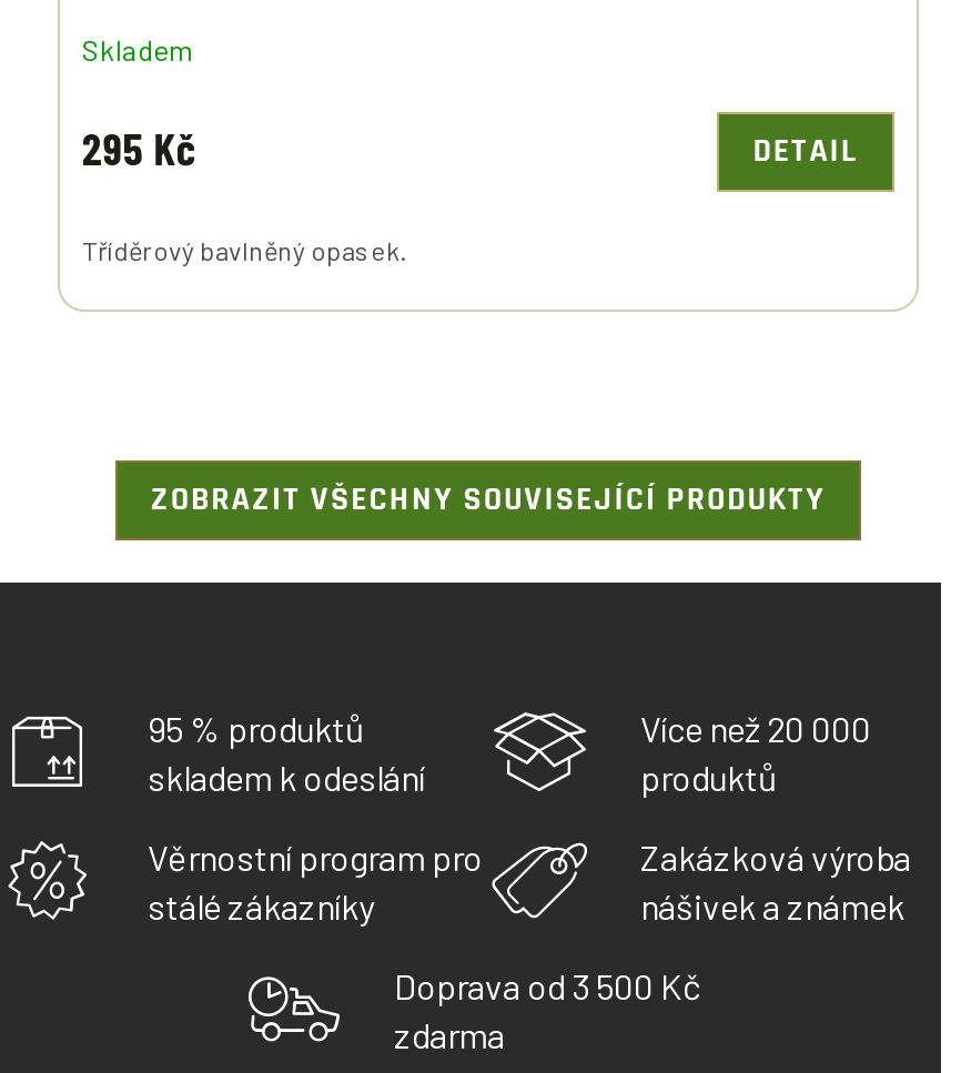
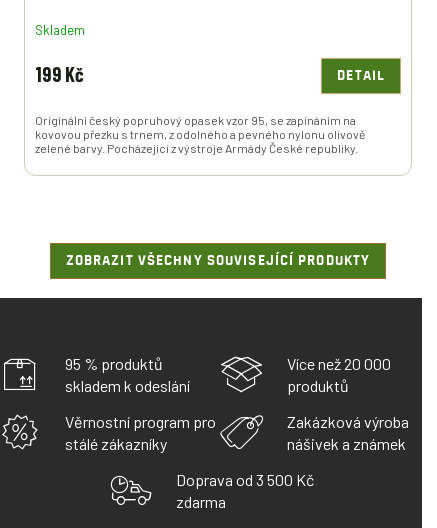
[82,122,197,175] 295 Kč -> [35,62,85,86] 199 Kč
[82,235,406,266] Tříděrový bavlněný opasek. -> [35,113,365,155] Originální český popruhový opasek vzor 95, se zapínáním na | kovovou přezku s trnem, z odolného a pevného nylonu olivově | zelené barvy. Pocházející z výstroje Armády České republiky.

